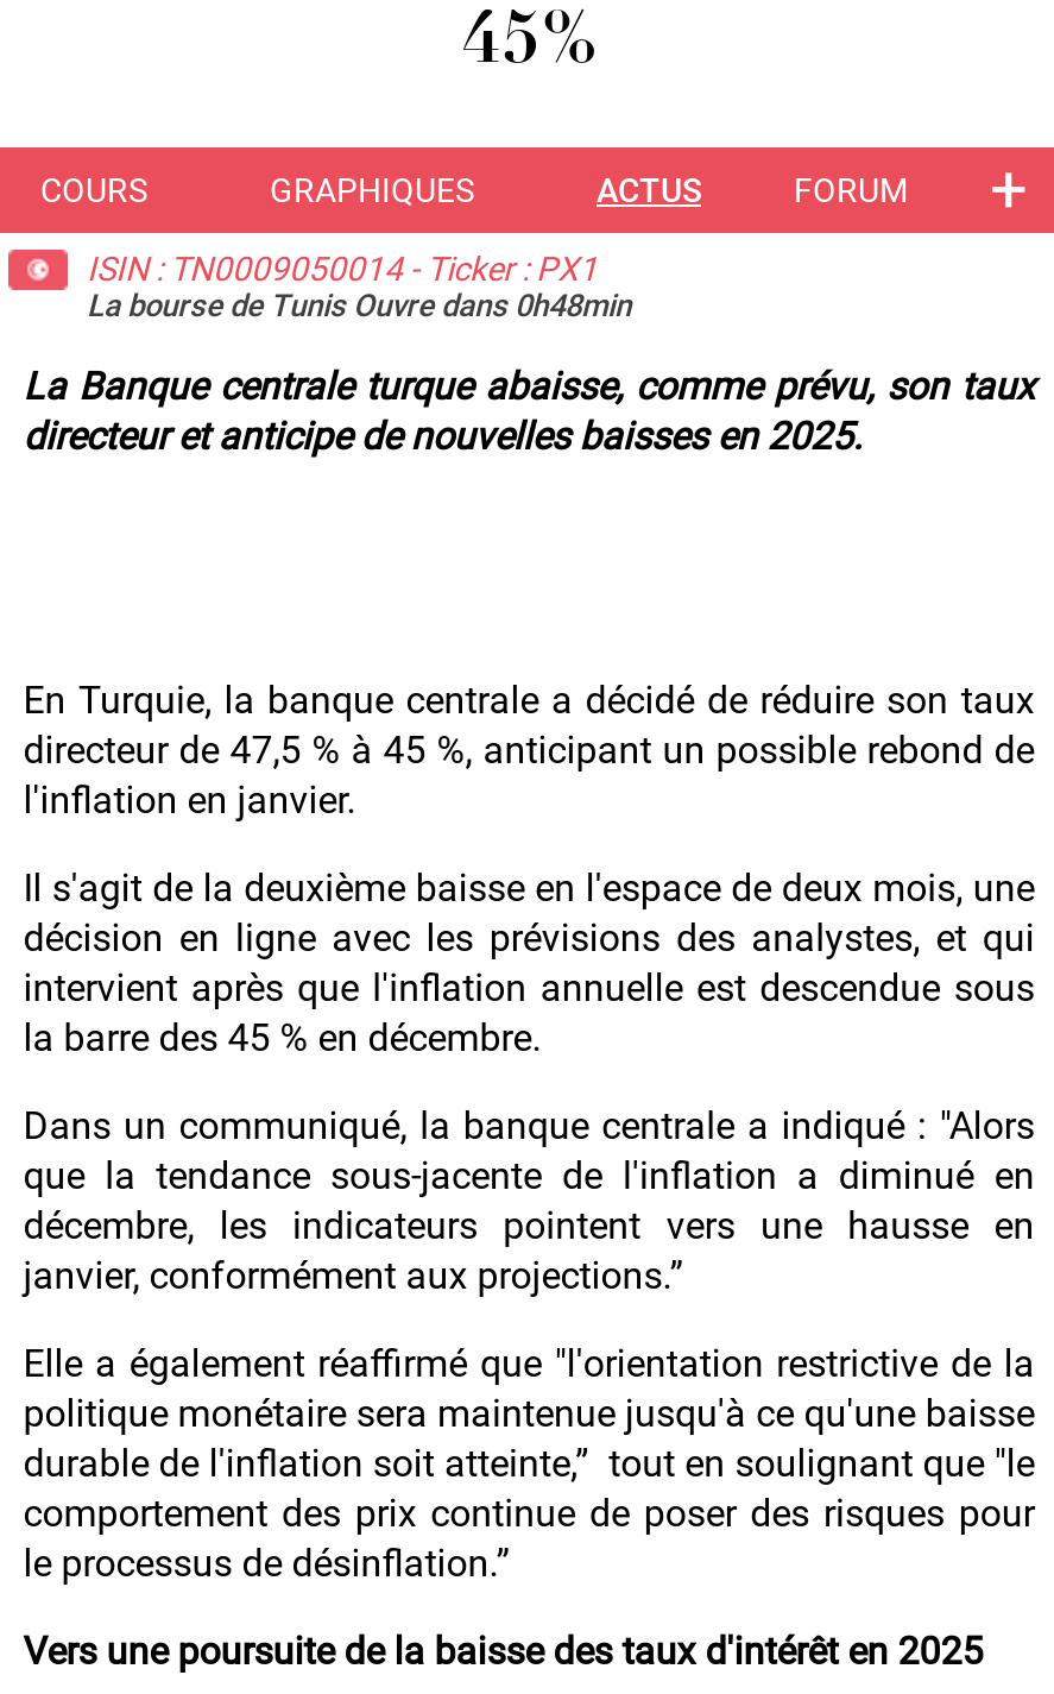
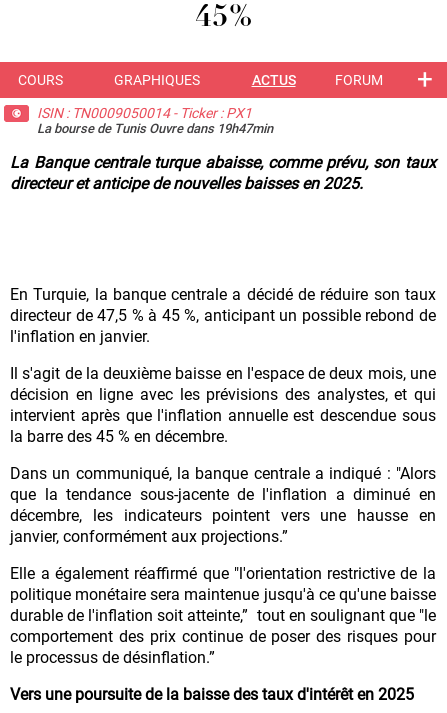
[87,288,631,324] La bourse de Tunis Ouvre dans 0h48min -> [37,121,273,136] La bourse de Tunis Ouvre dans 19h47min

